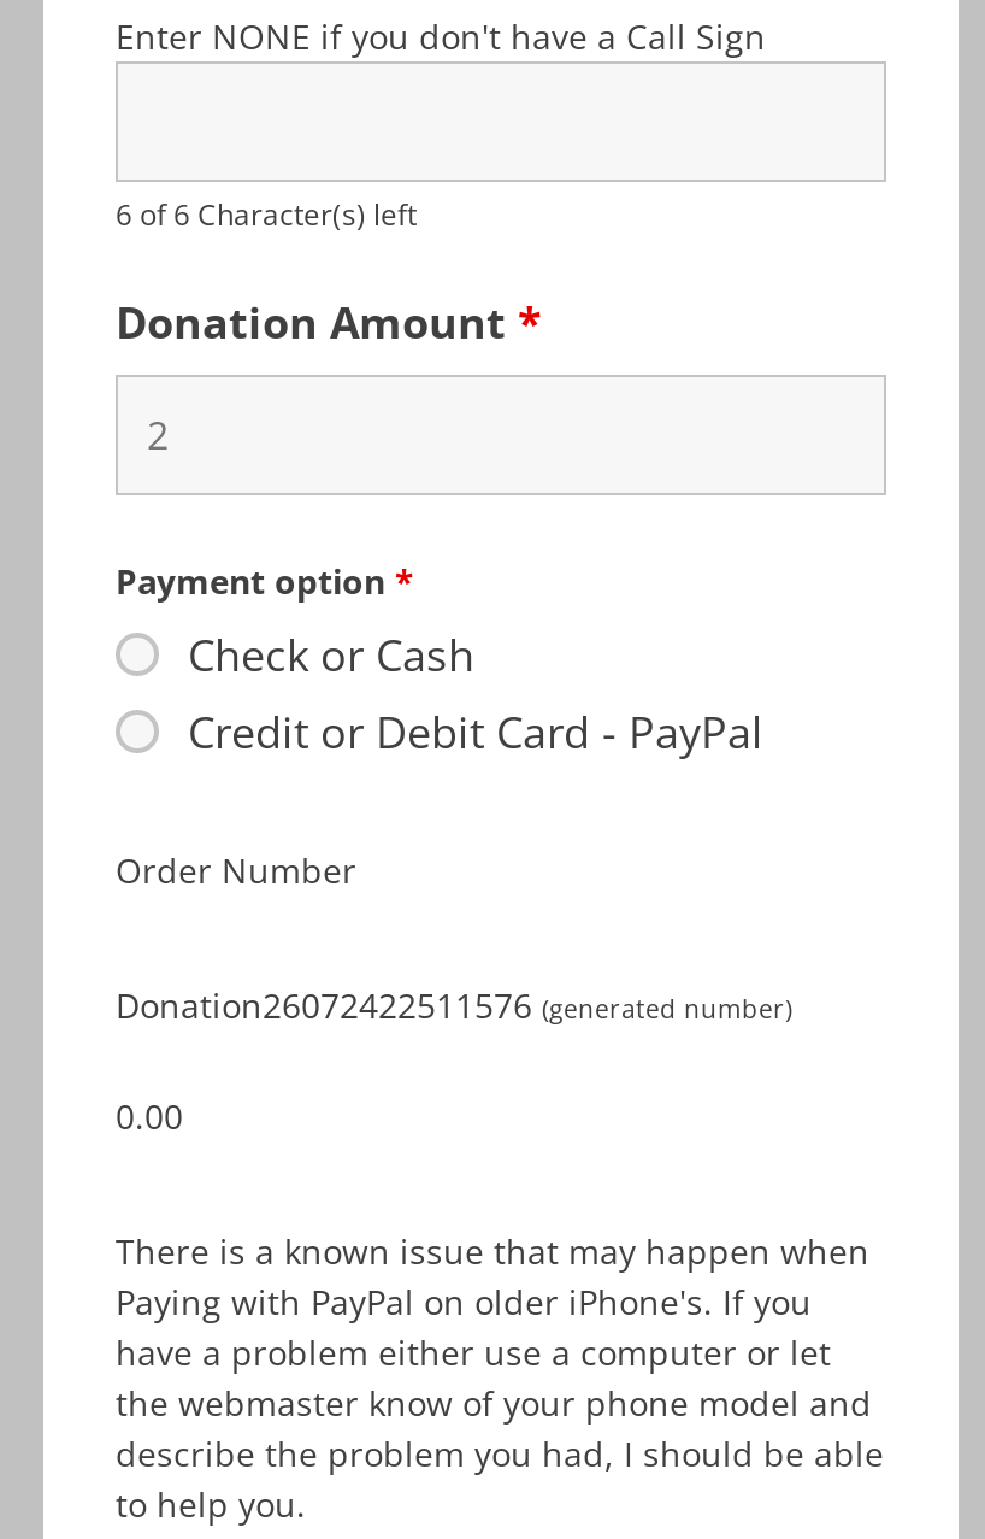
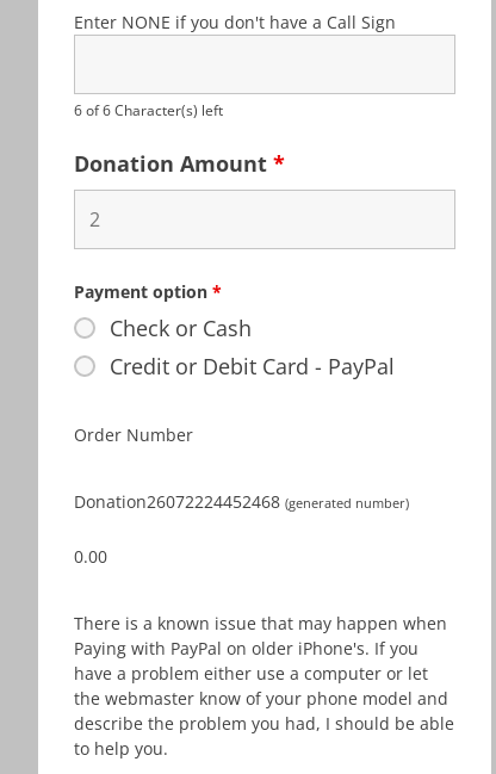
[116,982,792,1028] Donation26072422511576 (generated number) -> [74,490,409,513] Donation26072224452468 (generated number)

